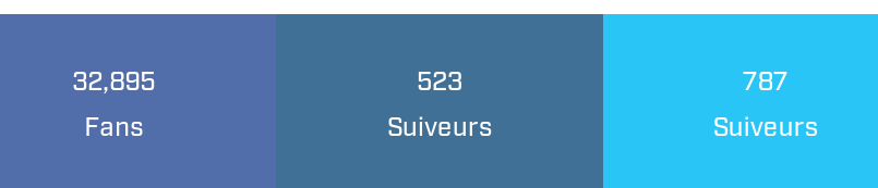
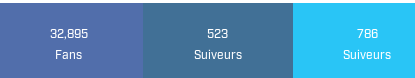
[742,66,788,99] 787 -> [357,27,378,42] 786

